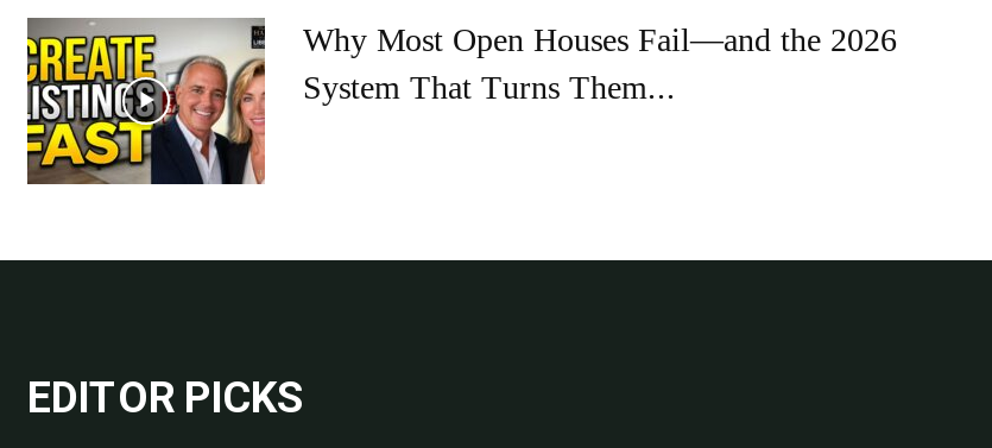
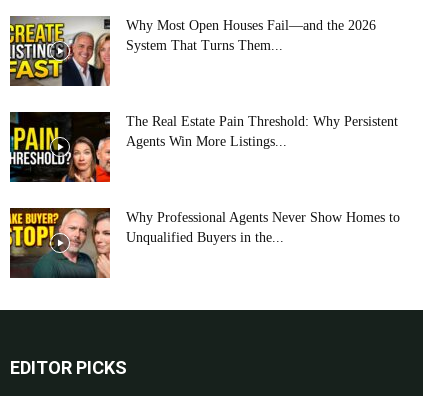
none -> [9,111,398,183] [image] | The Real Estate Pain Threshold: Why Persistent | Agents Win More Listings...
none -> [9,207,400,279] [image] | Why Professional Agents Never Show Homes to | Unqualified Buyers in the...

